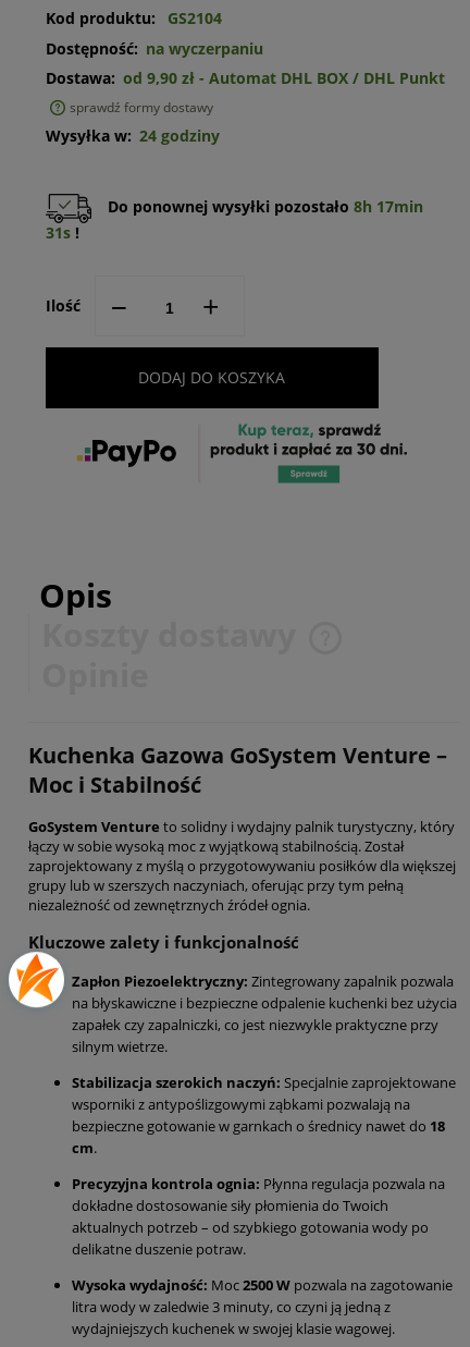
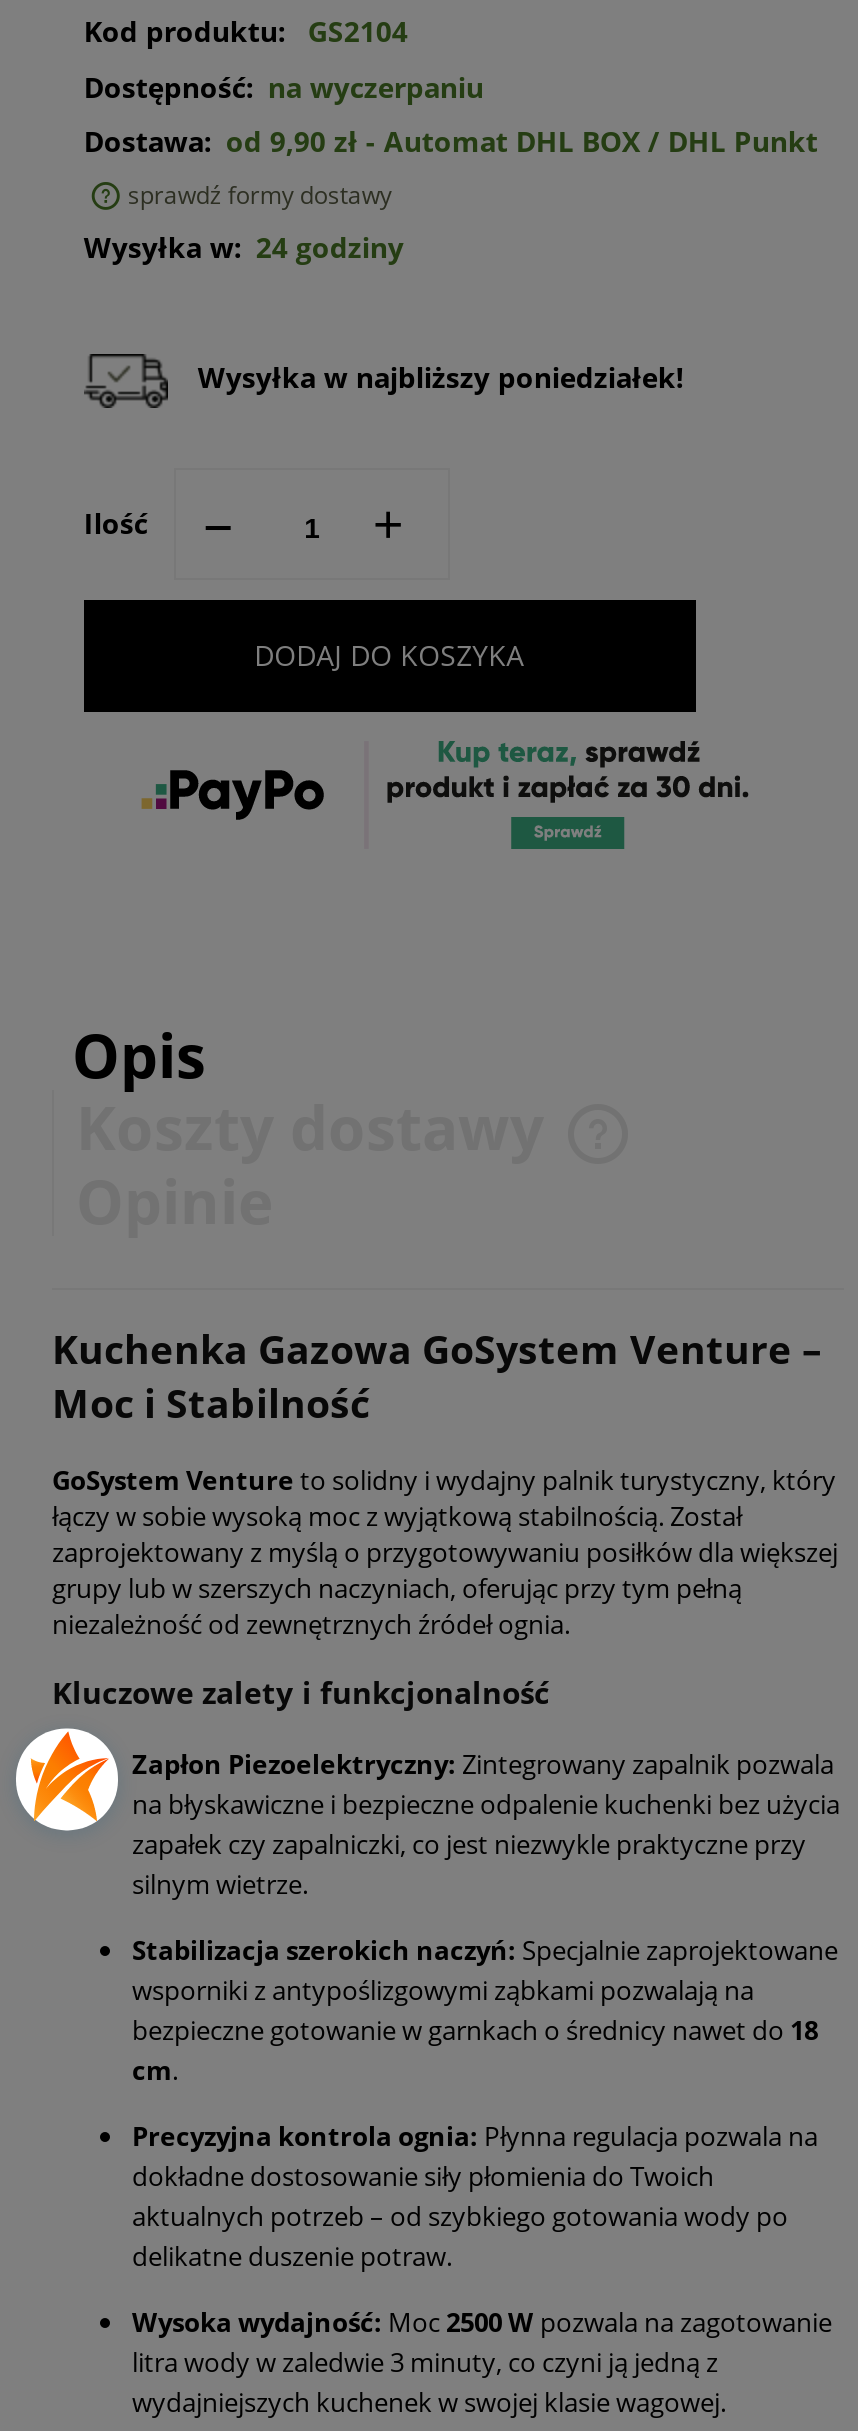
[45,196,423,243] Do ponownej wysyłki pozostało 8h 17min | 31s! -> [198,359,684,397] Wysyłka w najbliższy poniedziałek!
[8,953,65,1017] [image] -> [14,1716,120,1832] [image]

